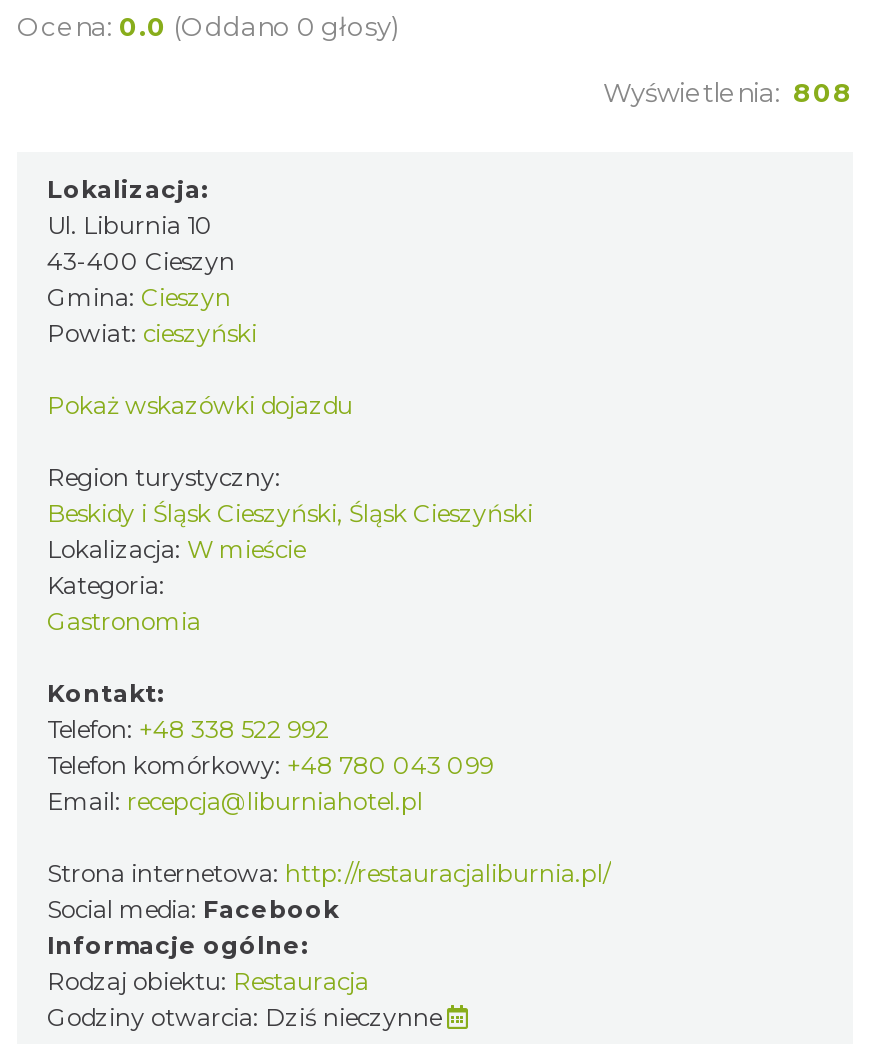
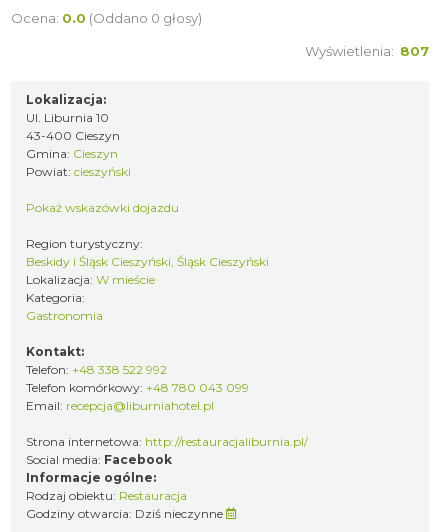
[603,77,853,109] Wyświetlenia: 808 -> [305,43,429,59] Wyświetlenia: 807

